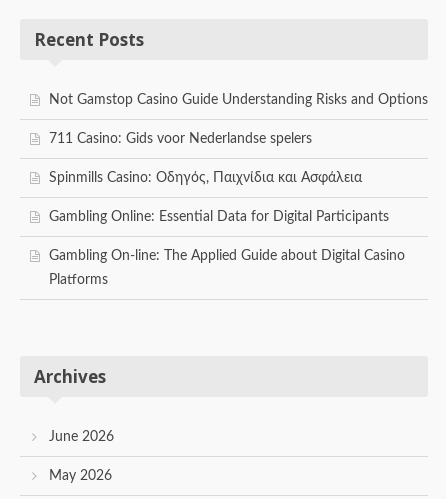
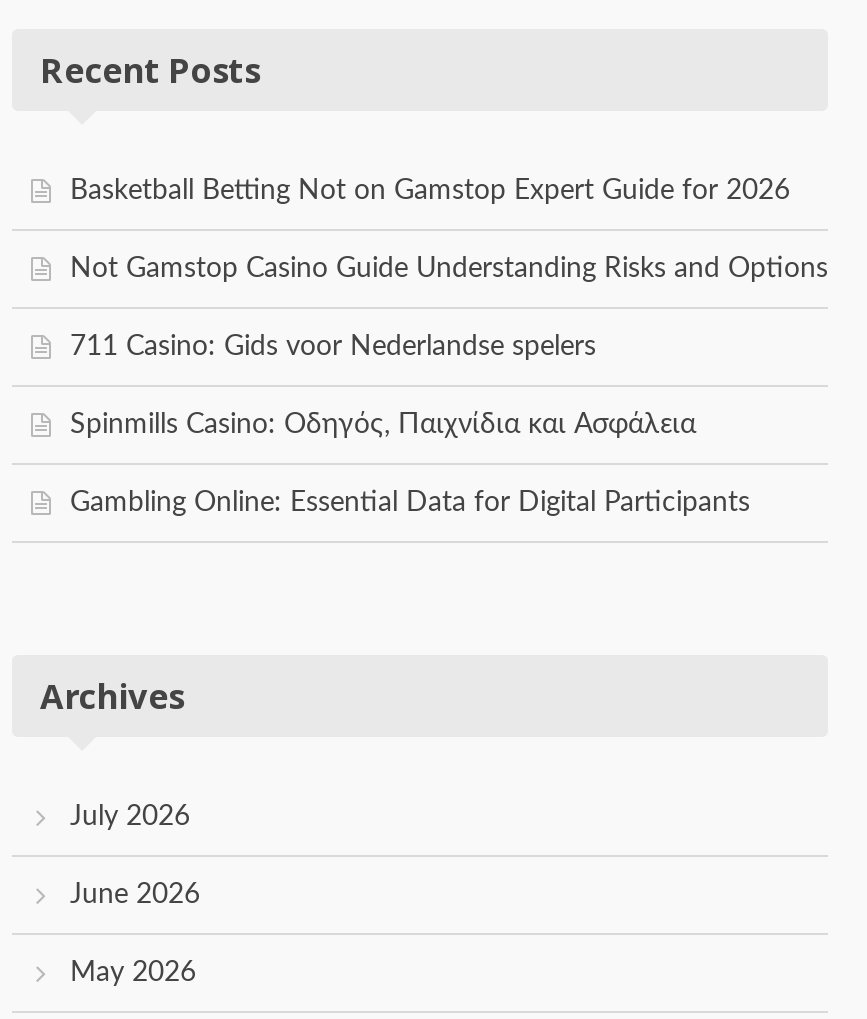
none -> [70,177,790,205] Basketball Betting Not on Gamstop Expert Guide for 2026
moved [49,93,428,224] -> [70,255,828,517]: Not Gamstop Casino Guide Understanding Risks and Options | 711 Casino: Gids voor Nederlandse spelers | Spinmills Casino: Οδηγός, Παιχνίδια και Ασφάλεια | Gambling Online: Essential Data for Digital Participants
[49,249,405,287] Gambling On-line: The Applied Guide about Digital Casino | Platforms -> none
moved [34,365,106,388] -> [40,673,184,719]: Archives
none -> [70,803,190,831] July 2026

